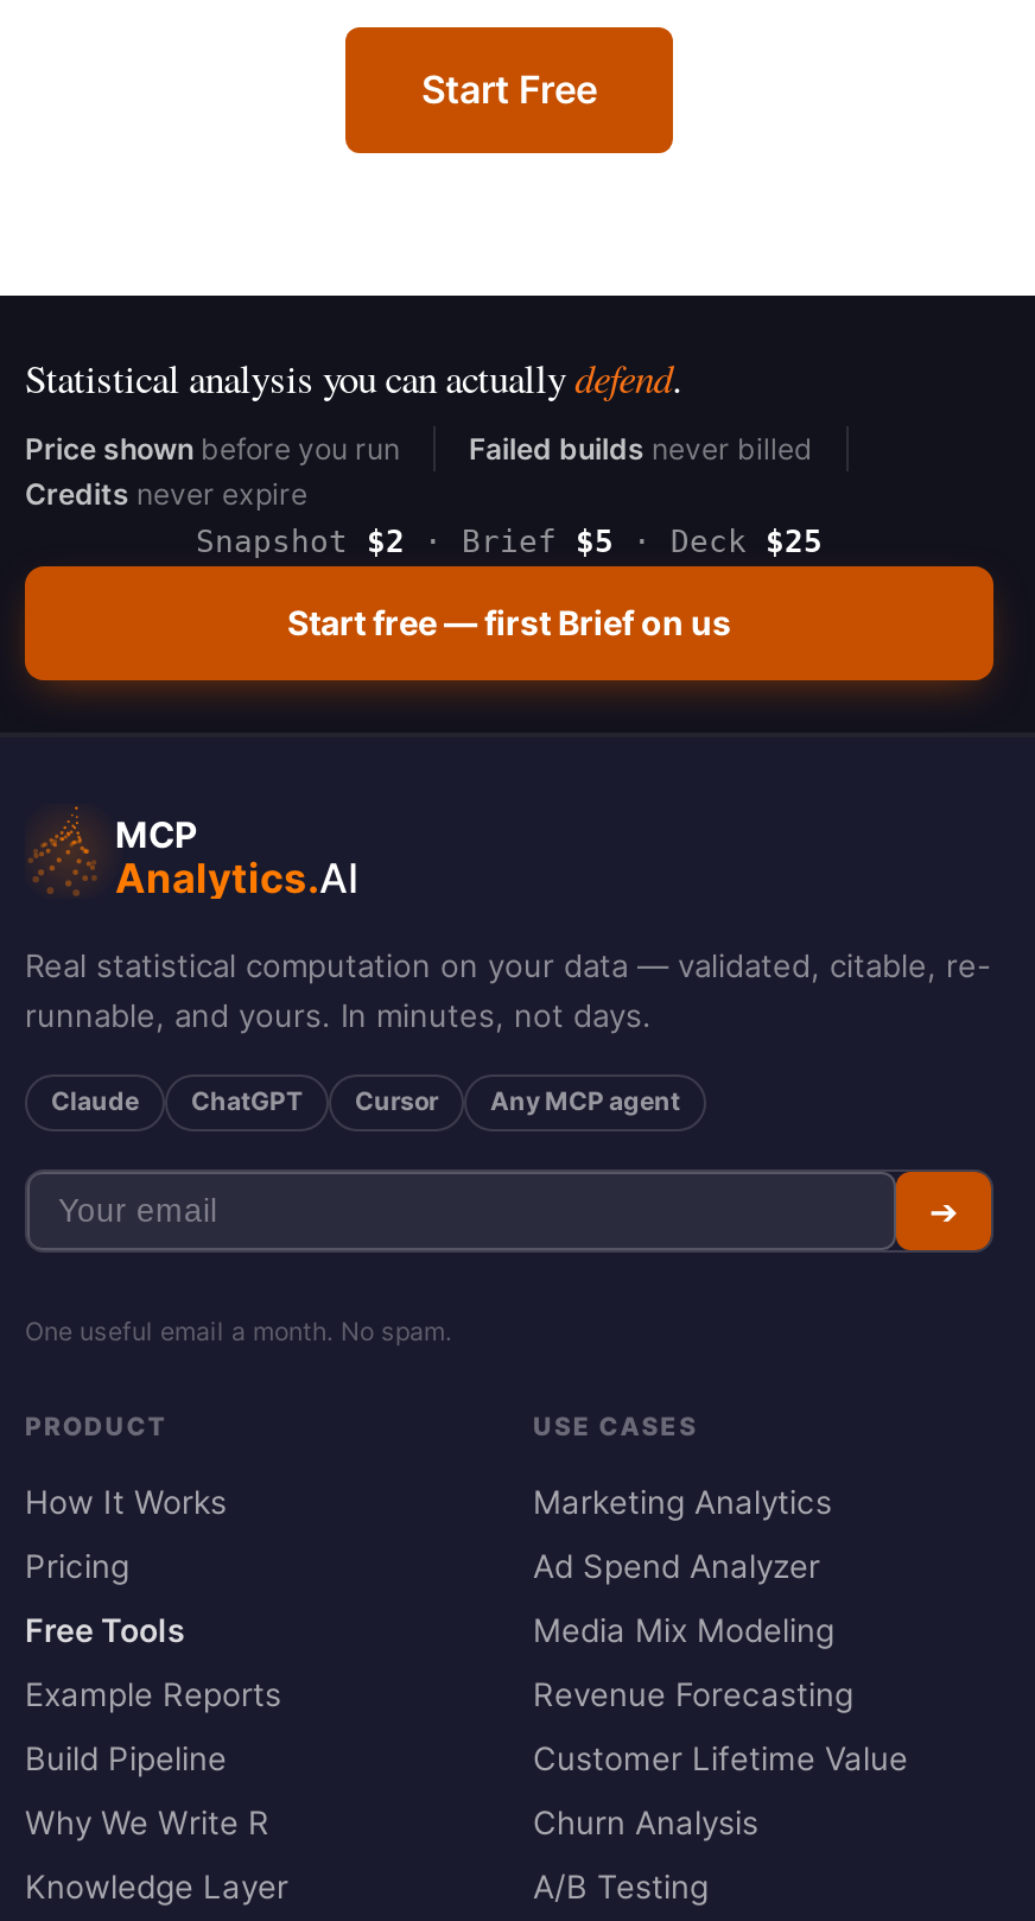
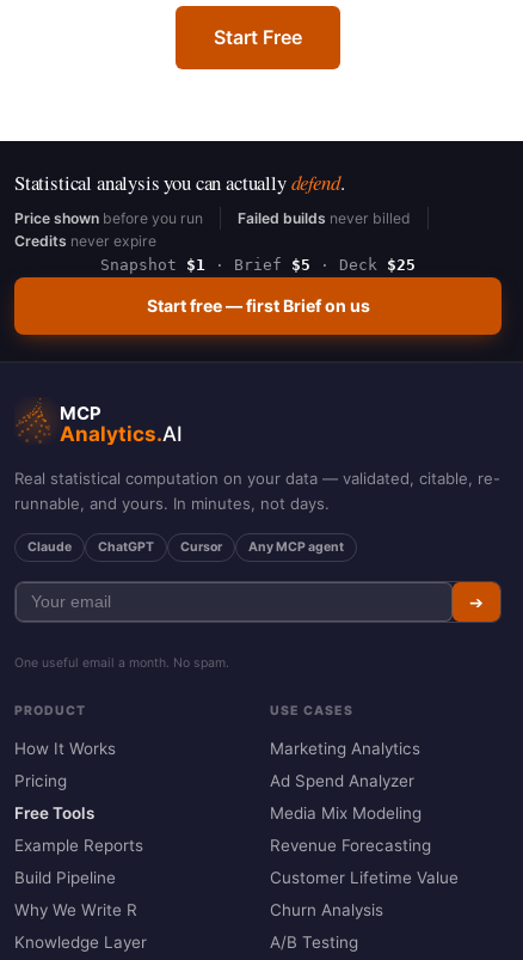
[196,524,823,559] Snapshot $2 · Brief $5 · Deck $25 -> [100,256,416,274] Snapshot $1 · Brief $5 · Deck $25

